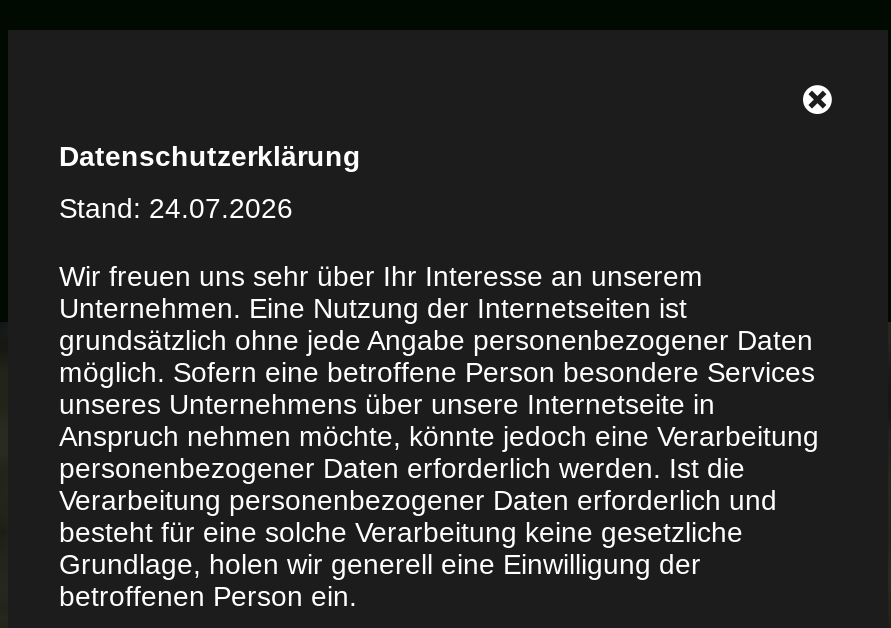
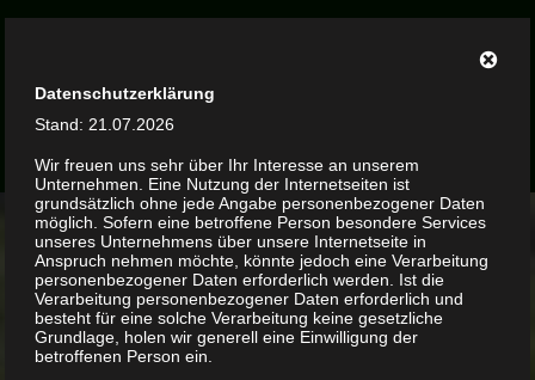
[59,192,293,224] Stand: 24.07.2026 -> [35,115,175,134] Stand: 21.07.2026

